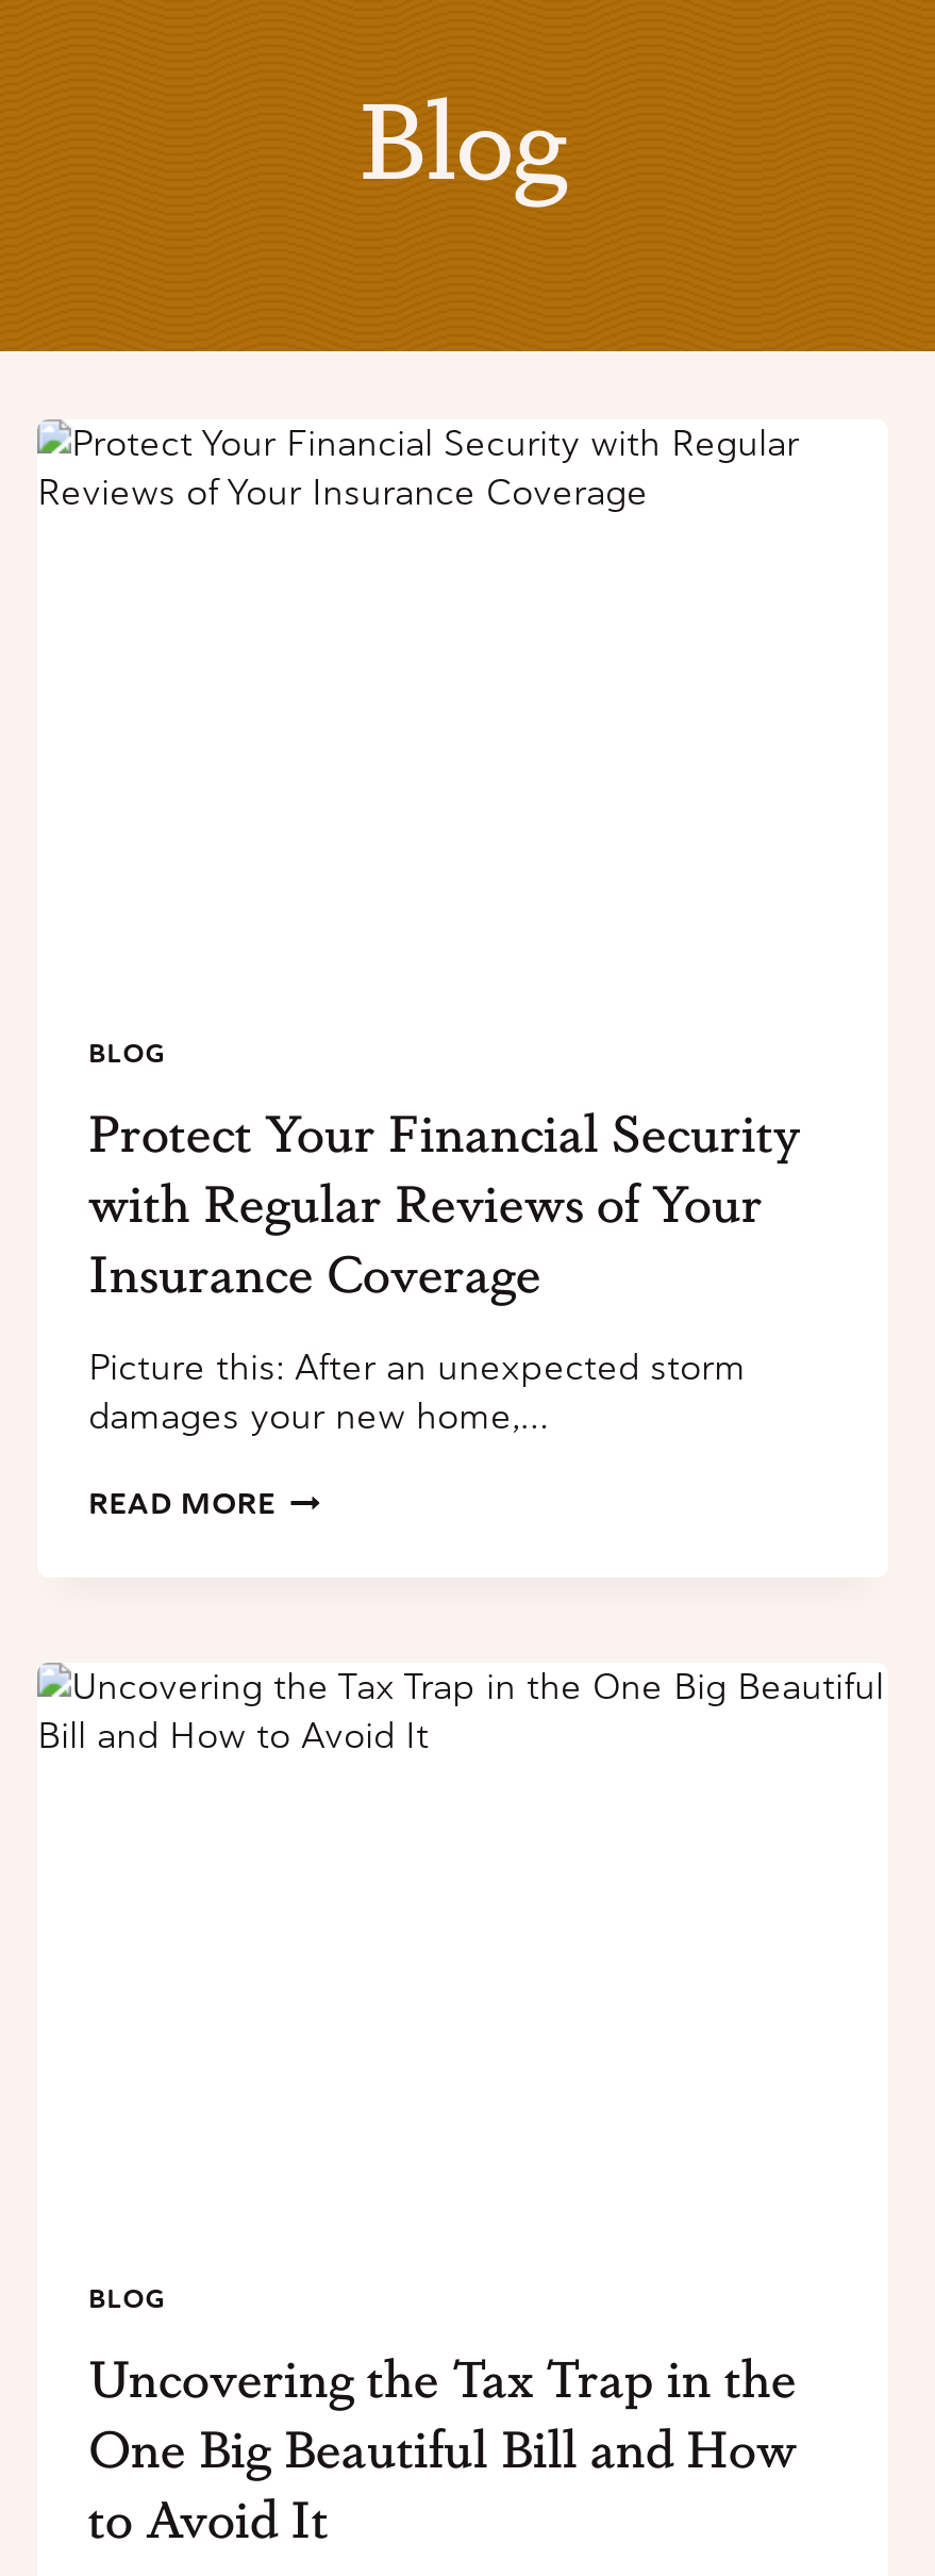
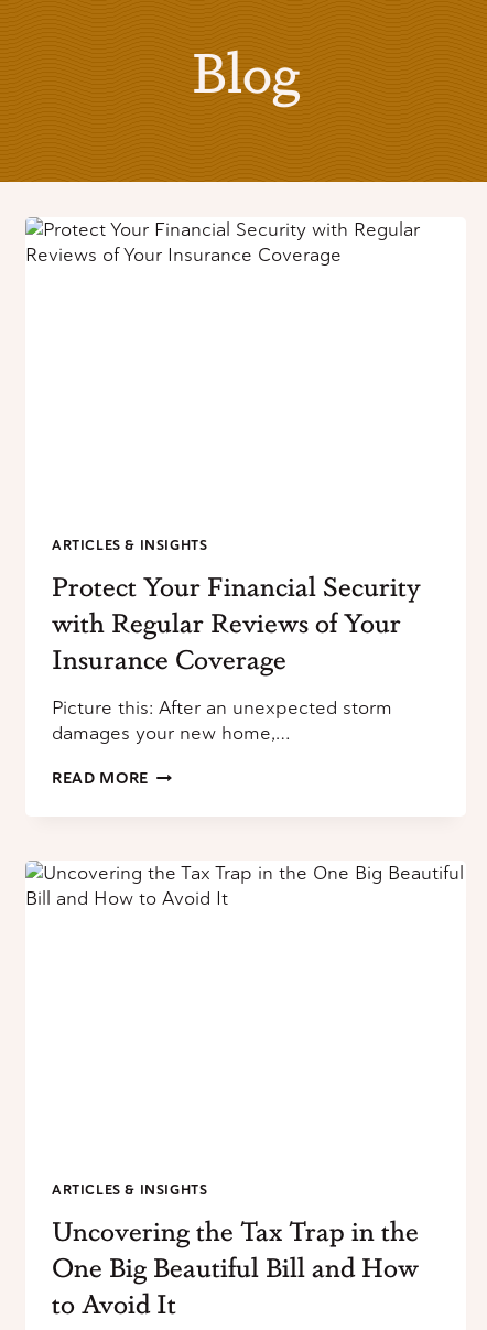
[88,1038,166,1072] BLOG -> [52,537,207,555] ARTICLES & INSIGHTS
[88,2282,166,2316] BLOG -> [52,1181,207,1199] ARTICLES & INSIGHTS

